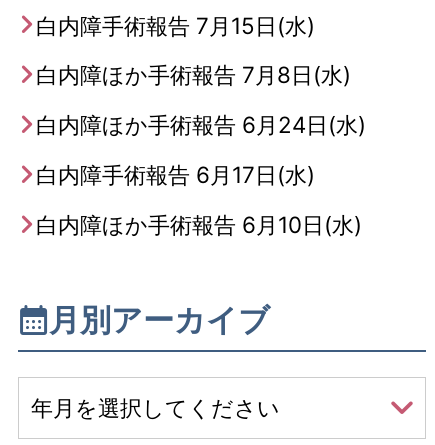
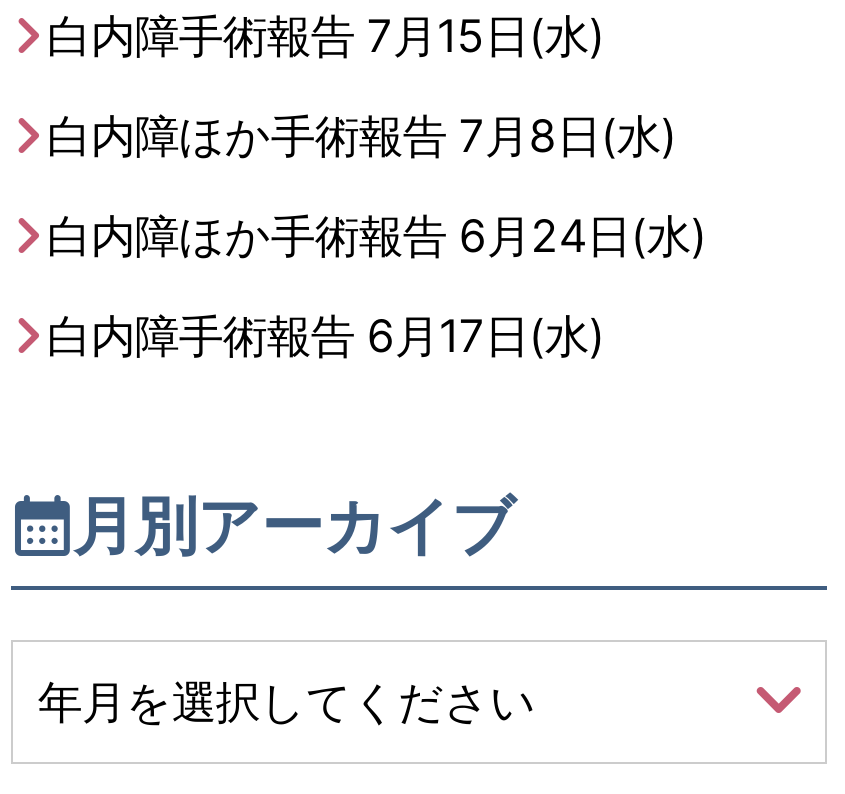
[36,211,362,238] 白内障ほか手術報告 6月10日(水) -> none

